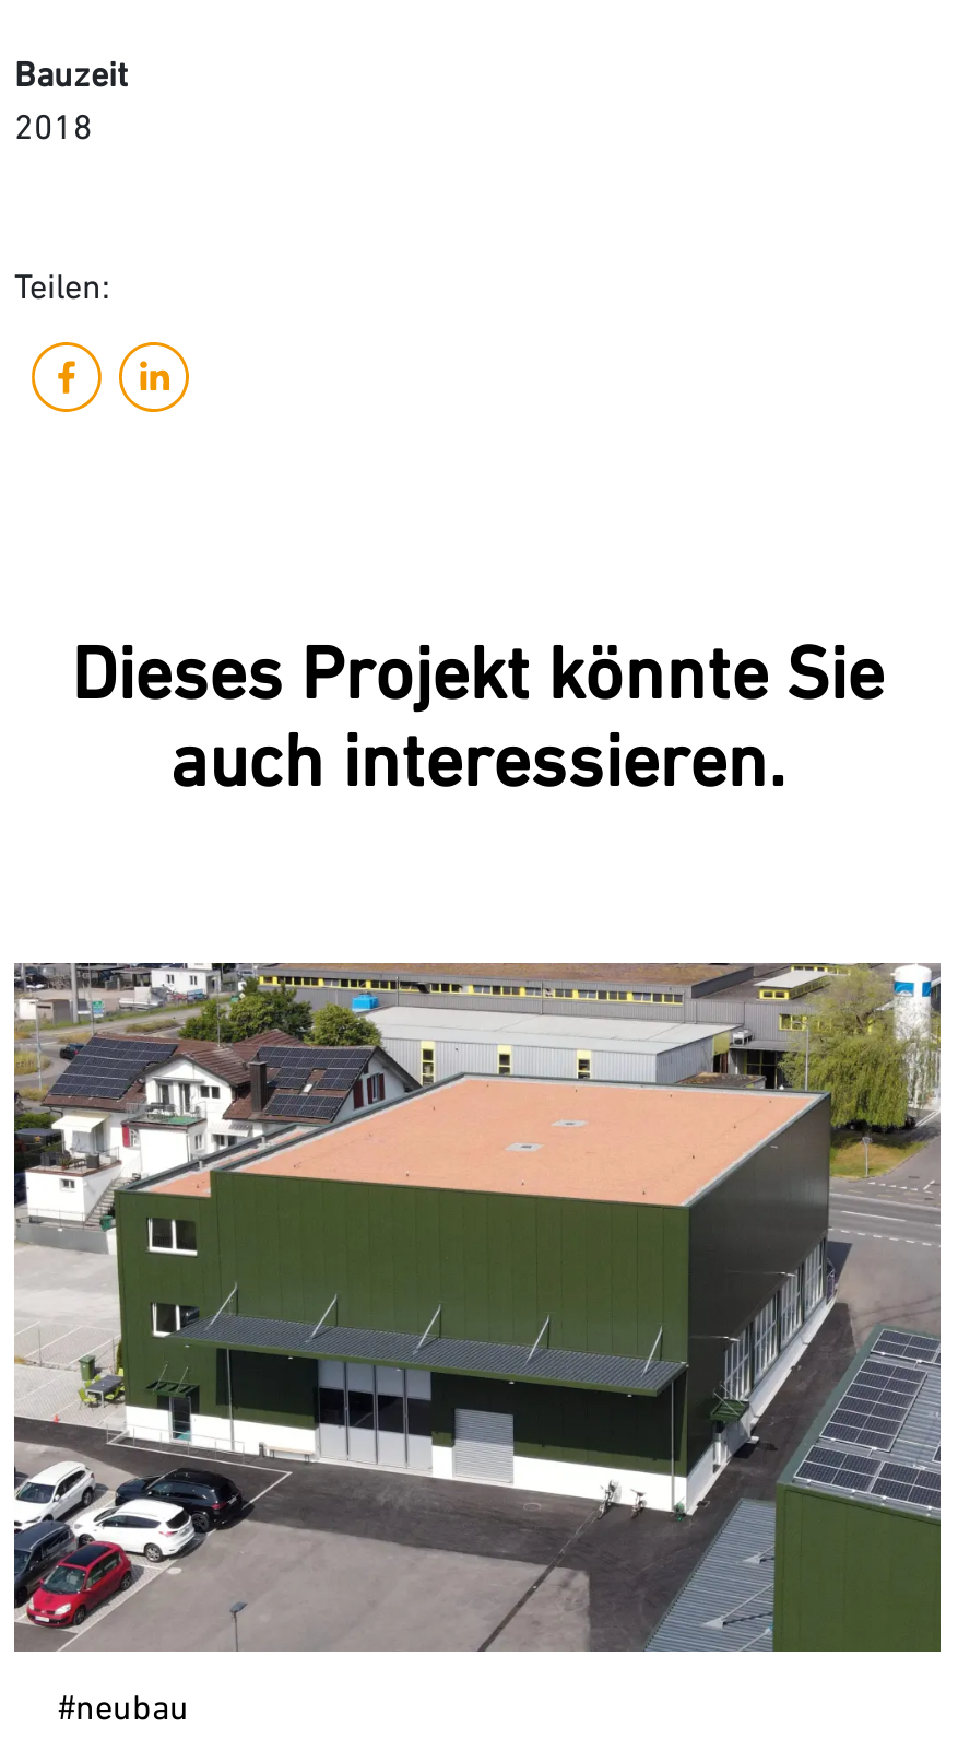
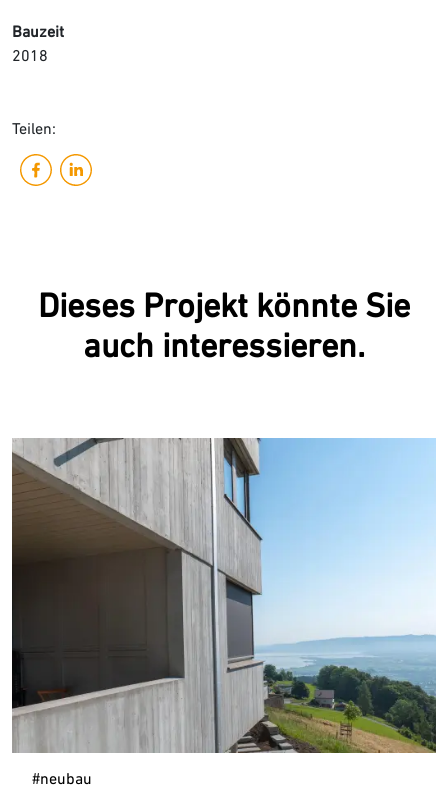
[12,961,943,1654] [image] -> [11,437,437,754] [image]

